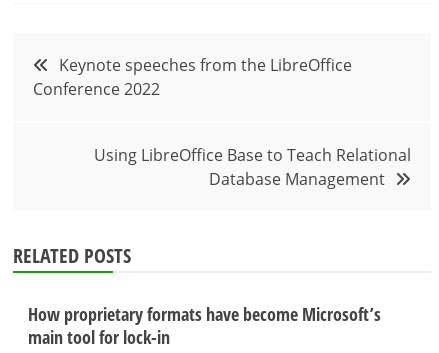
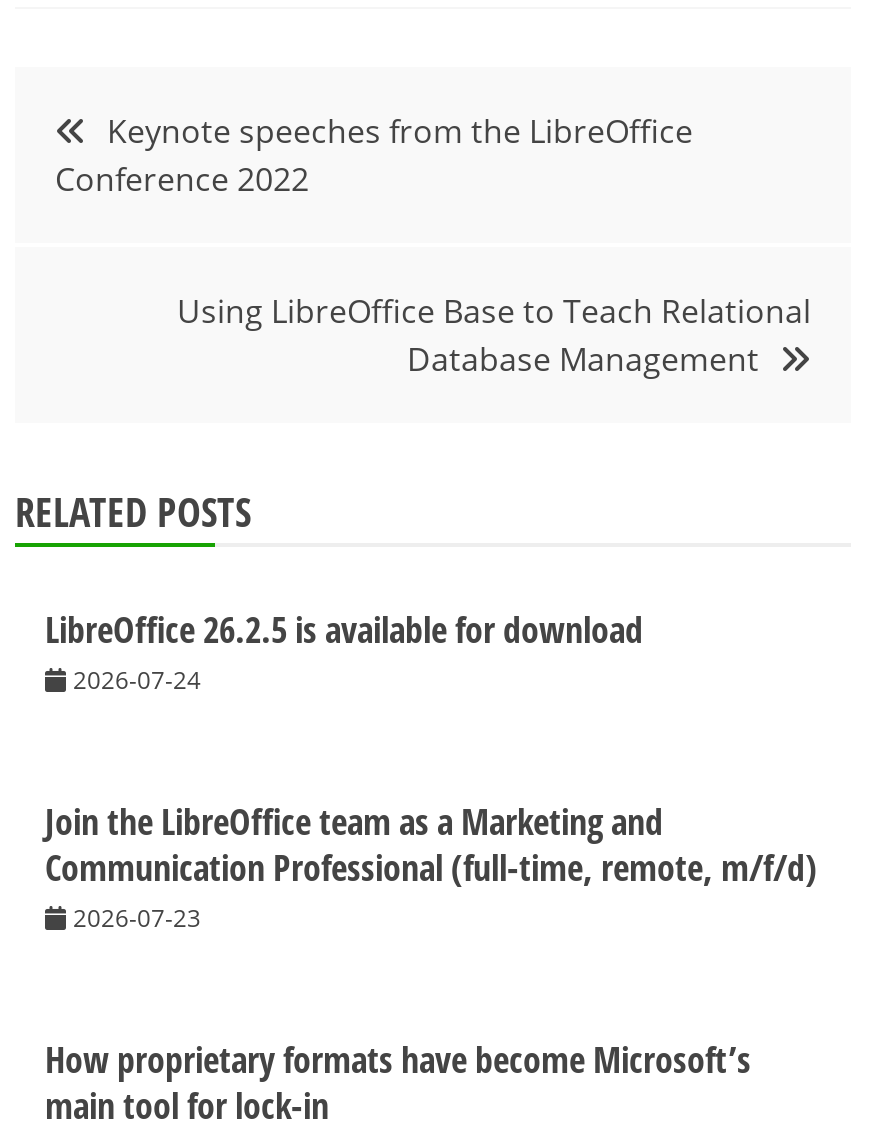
none -> [45,605,817,935] LibreOffice 26.2.5 is available for download | 2026-07-24 | Join the LibreOffice team as a Marketing and | Communication Professional (full-time, remote, m/f/d) | 2026-07-23

